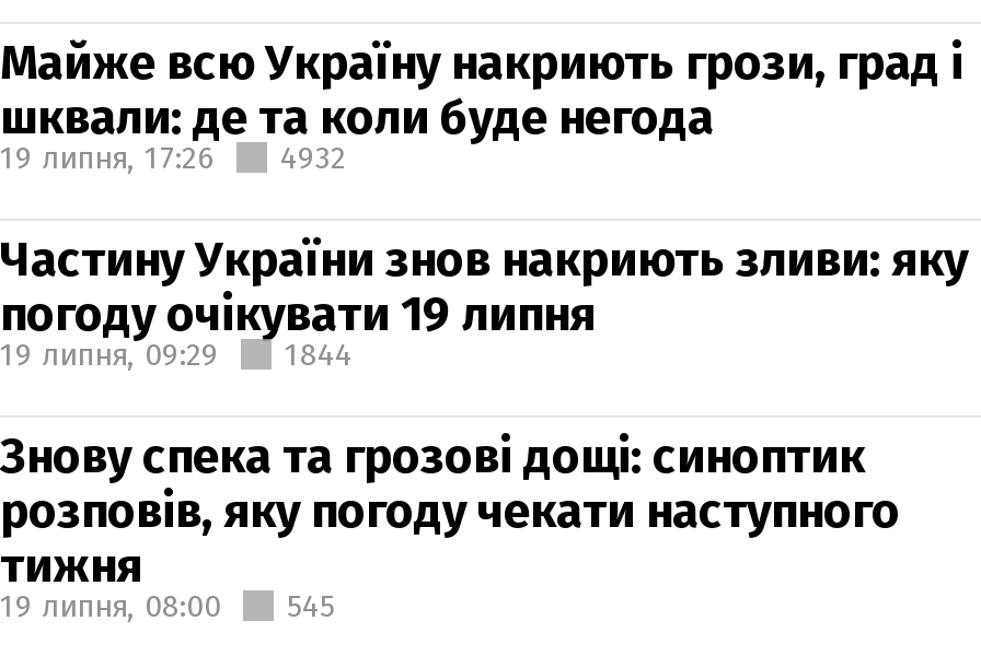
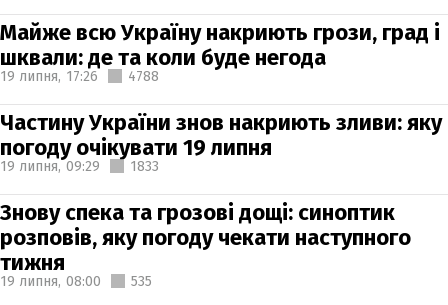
[0,139,346,176] 19 липня, 17:26 4932 -> [0,67,159,84] 19 липня, 17:26 4788
[0,336,353,373] 19 липня, 09:29 1844 -> [0,157,159,174] 19 липня, 09:29 1833
[0,587,335,624] 19 липня, 08:00 545 -> [0,272,152,289] 19 липня, 08:00 535

